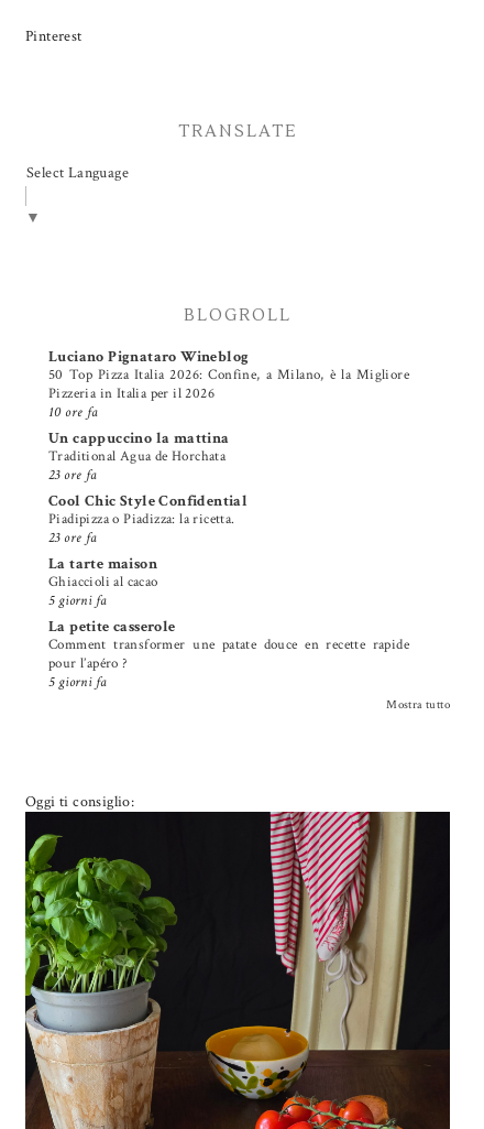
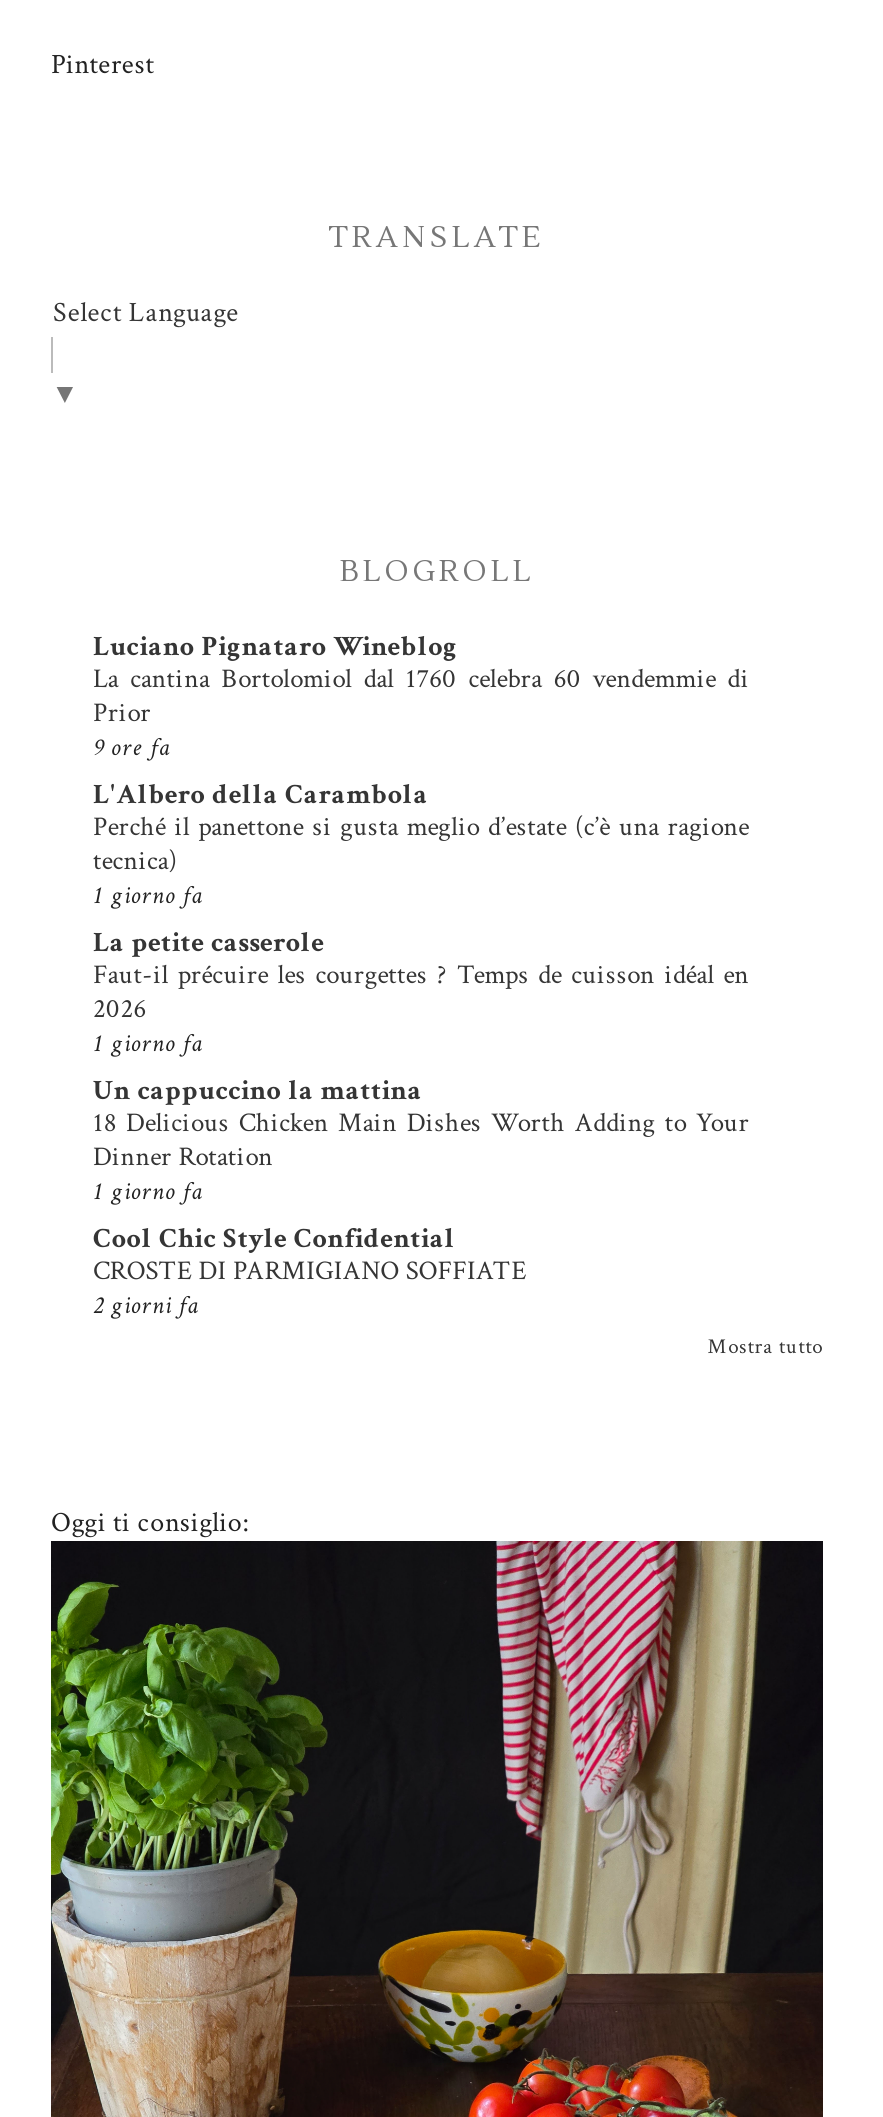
[48,364,409,420] 50 Top Pizza Italia 2026: Confine, a Milano, è la Migliore | Pizzeria in Italia per il 2026 | 10 ore fa -> [93,660,749,1058] La cantina Bortolomiol dal 1760 celebra 60 vendemmie di | Prior | 9 ore fa | L'Albero della Carambola | Perché il panettone si gusta meglio d’estate (c’è una ragione | tecnica) | 1 giorno fa | Faut-il précuire les courgettes ? Temps de cuisson idéal en | 2026 | 1 giorno fa
moved [48,428,229,448] -> [93,1072,422,1108]: Un cappuccino la mattina
[48,446,226,483] Traditional Agua de Horchata | 23 ore fa -> [93,1104,749,1206] 18 Delicious Chicken Main Dishes Worth Adding to Your | Dinner Rotation | 1 giorno fa
moved [48,491,248,511] -> [93,1220,455,1256]: Cool Chic Style Confidential
[48,508,409,690] Piadipizza o Piadizza: la ricetta. | 23 ore fa | La tarte maison | Ghiaccioli al cacao | 5 giorni fa | Comment transformer une patate douce en recette rapide | pour l’apéro ? | 5 giorni fa -> [93,1252,526,1320] CROSTE DI PARMIGIANO SOFFIATE | 2 giorni fa
moved [48,616,176,636] -> [93,924,324,960]: La petite casserole

